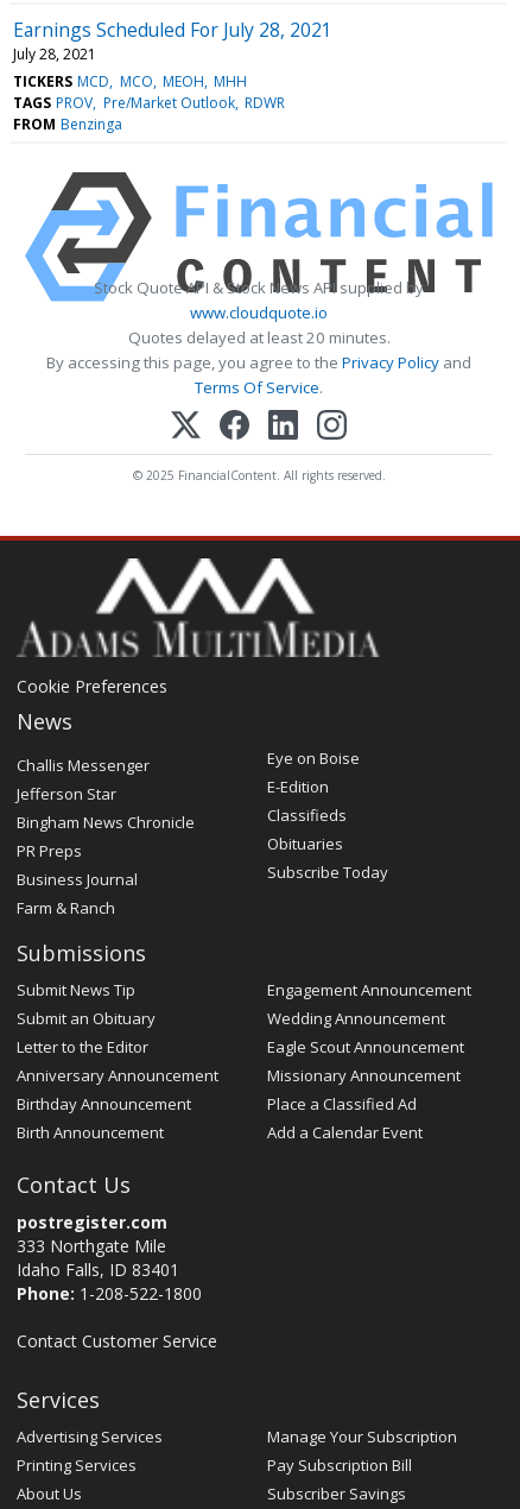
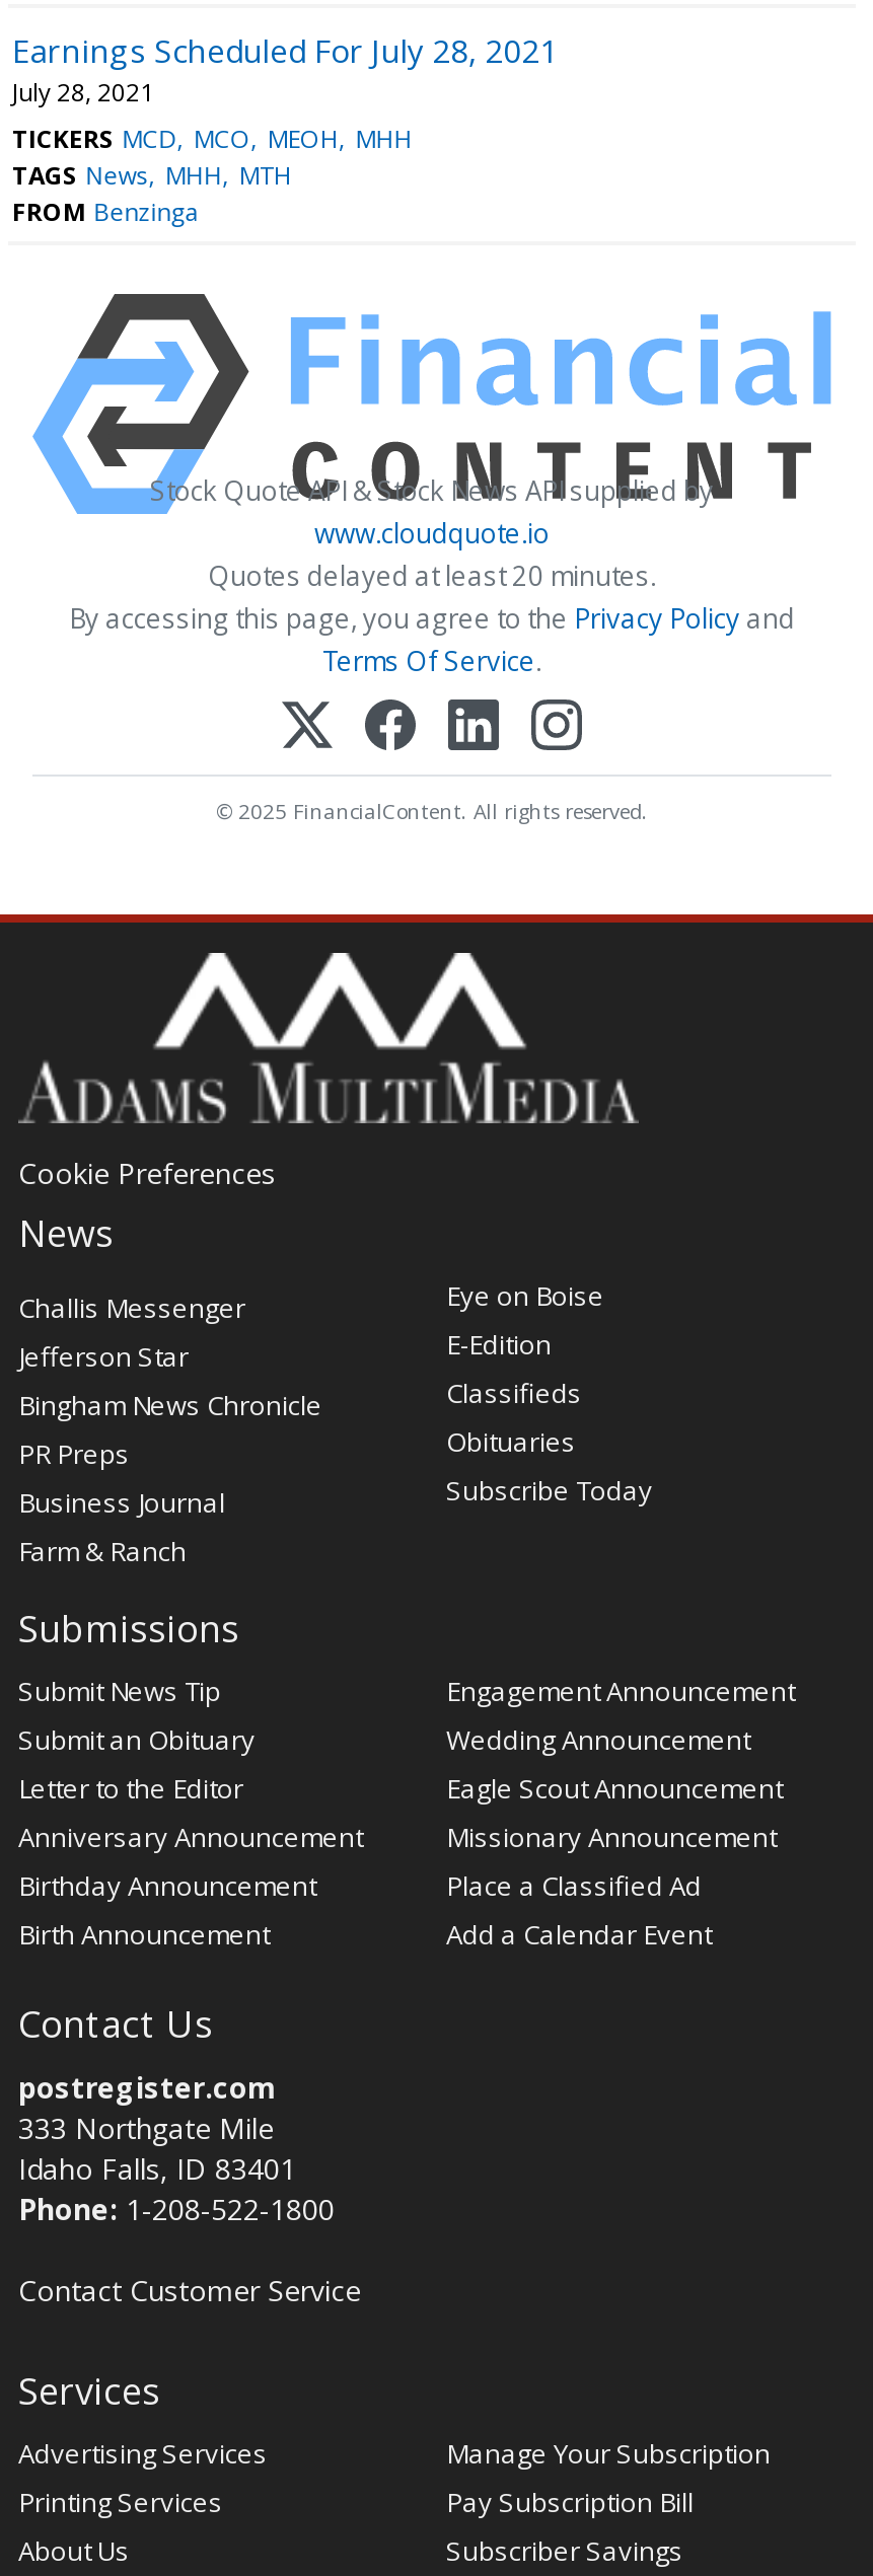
[13,92,285,113] TAGS PROV Pre/Market Outlook RDWR -> [12,158,292,192] TAGS News MHH MTH

